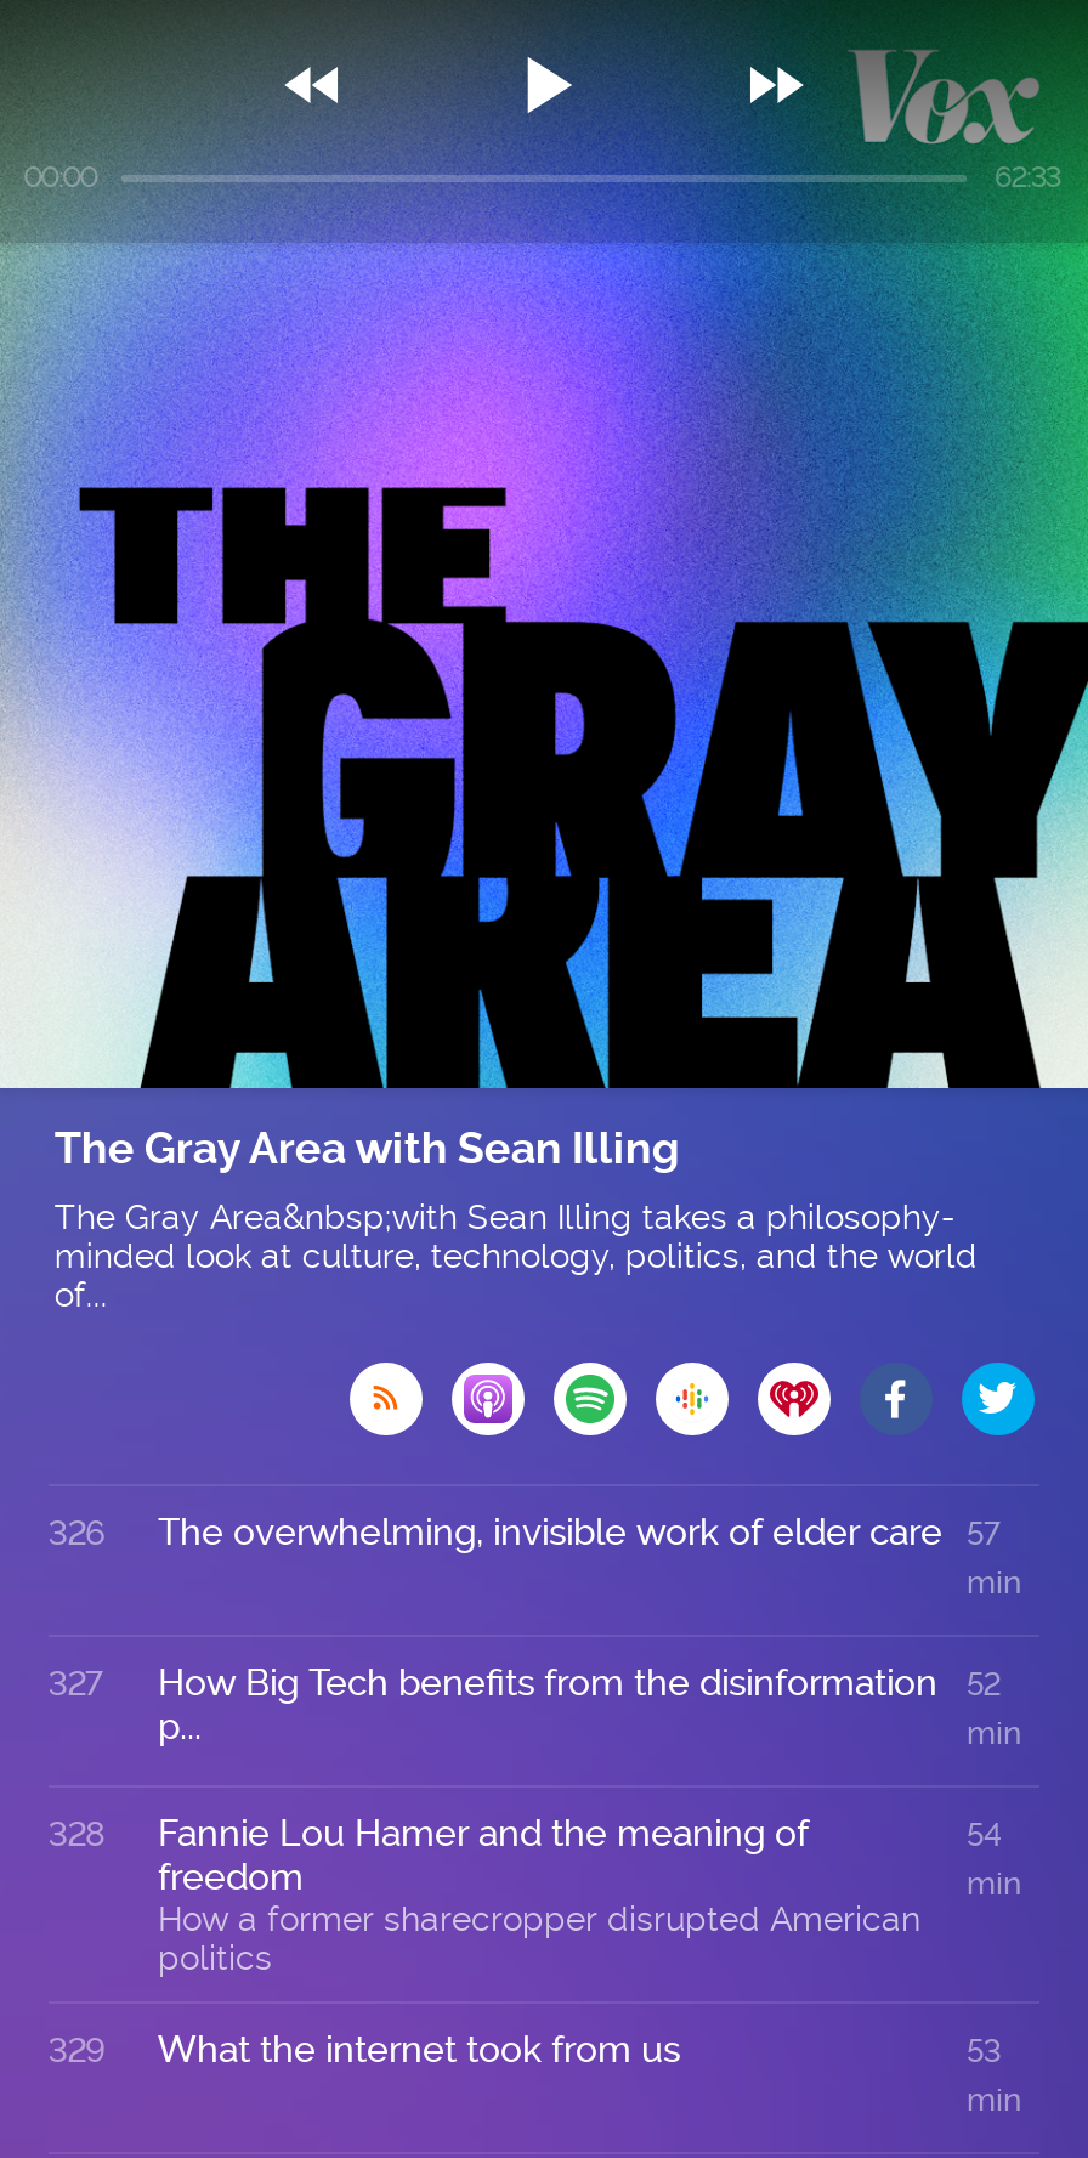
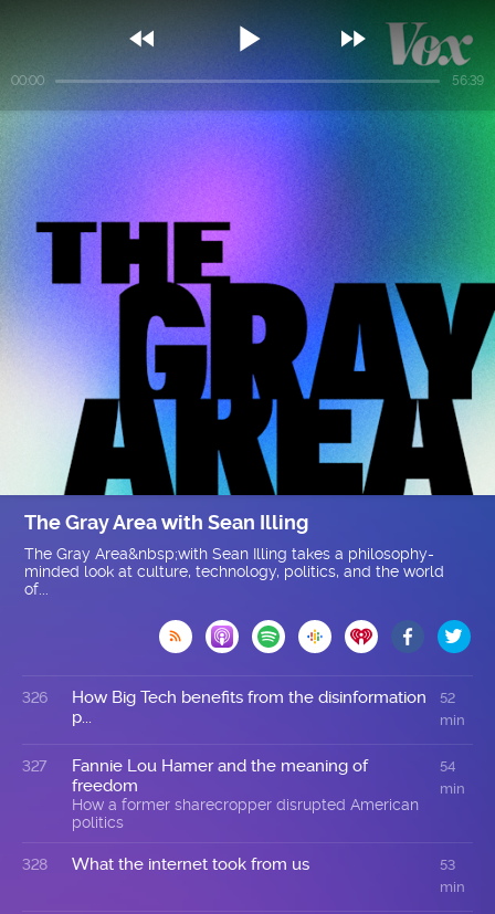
[994,160,1060,194] 62:33 -> [451,73,483,88] 56:39
[49,1511,1022,1703] The overwhelming, invisible work of elder care | 57 | min | 327 -> none
[49,1812,809,1856] 328 Fannie Lou Hamer and the meaning of -> [22,756,368,776] 327 Fannie Lou Hamer and the meaning of
[49,2028,680,2072] 329 What the internet took from us -> [22,854,309,874] 328 What the internet took from us

